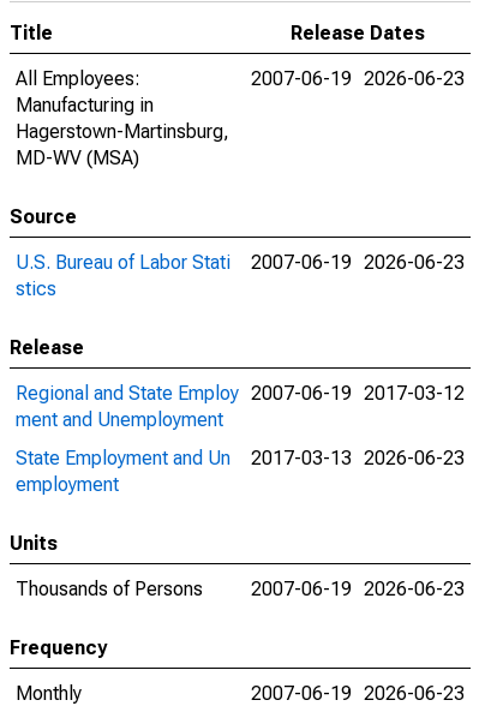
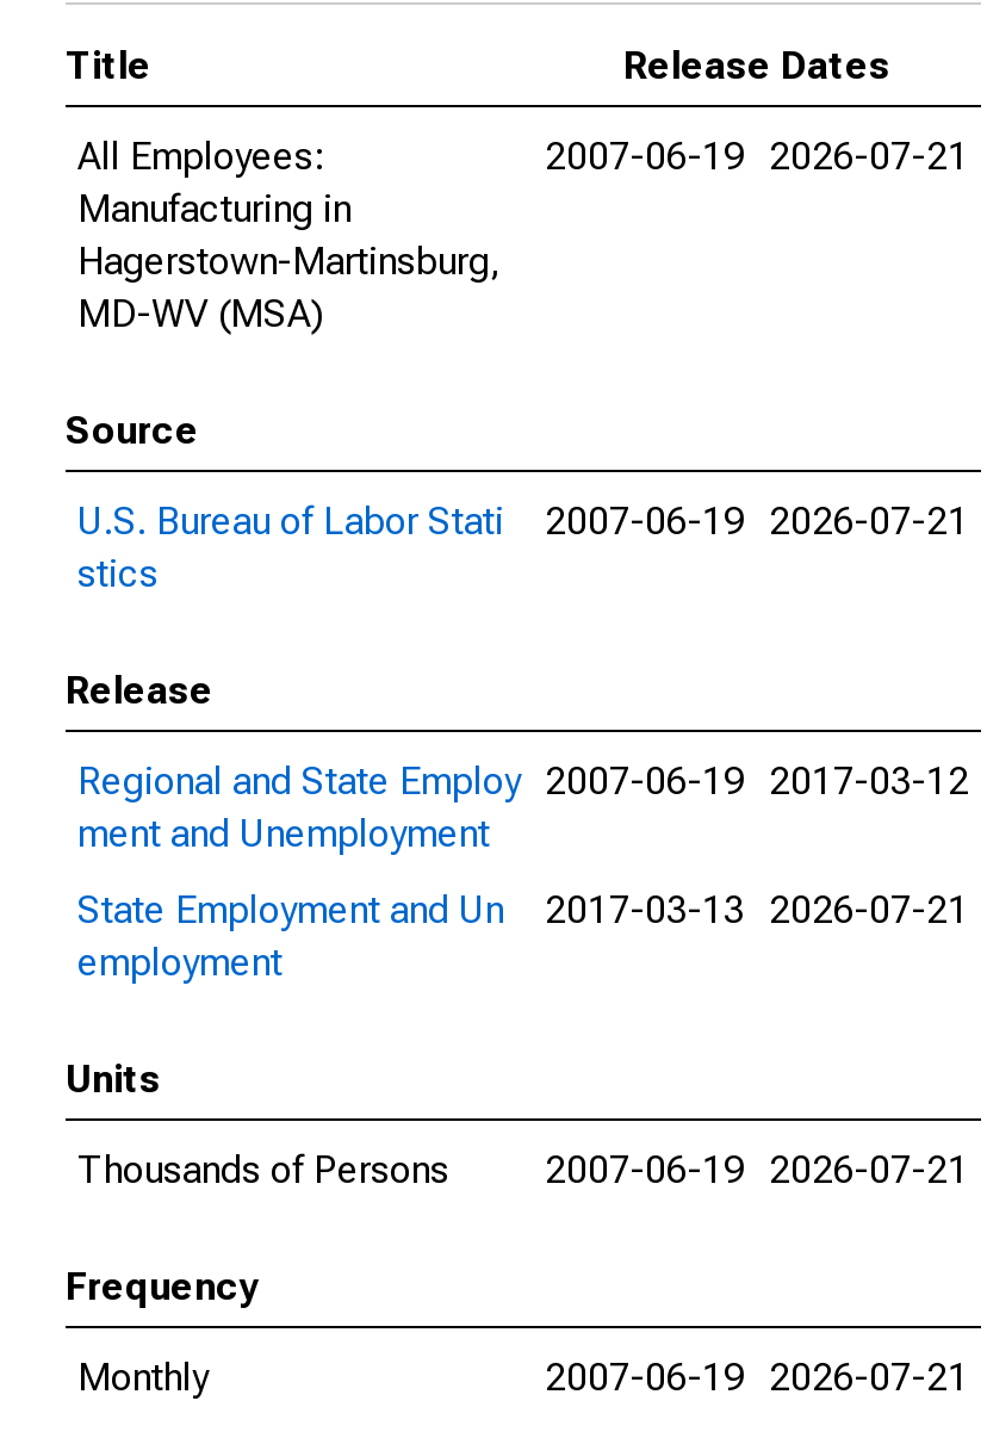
[251,67,465,90] 2007-06-19 2026-06-23 -> [545,134,969,179] 2007-06-19 2026-07-21
[16,251,465,274] U.S. Bureau of Labor Stati 2007-06-19 2026-06-23 -> [77,498,969,544] U.S. Bureau of Labor Stati 2007-06-19 2026-07-21
[16,447,465,469] State Employment and Un 2017-03-13 2026-06-23 -> [77,887,969,932] State Employment and Un 2017-03-13 2026-07-21
[251,578,465,600] 2007-06-19 2026-06-23 -> [545,1147,969,1192] 2007-06-19 2026-07-21
[251,682,465,705] 2007-06-19 2026-06-23 -> [545,1355,969,1400] 2007-06-19 2026-07-21

